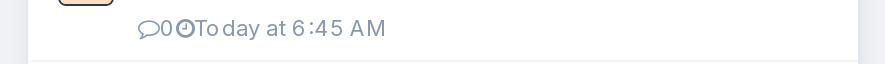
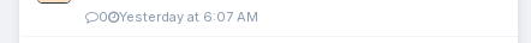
[194,14,386,42] Today at 6:45 AM -> [119,8,258,25] Yesterday at 6:07 AM

